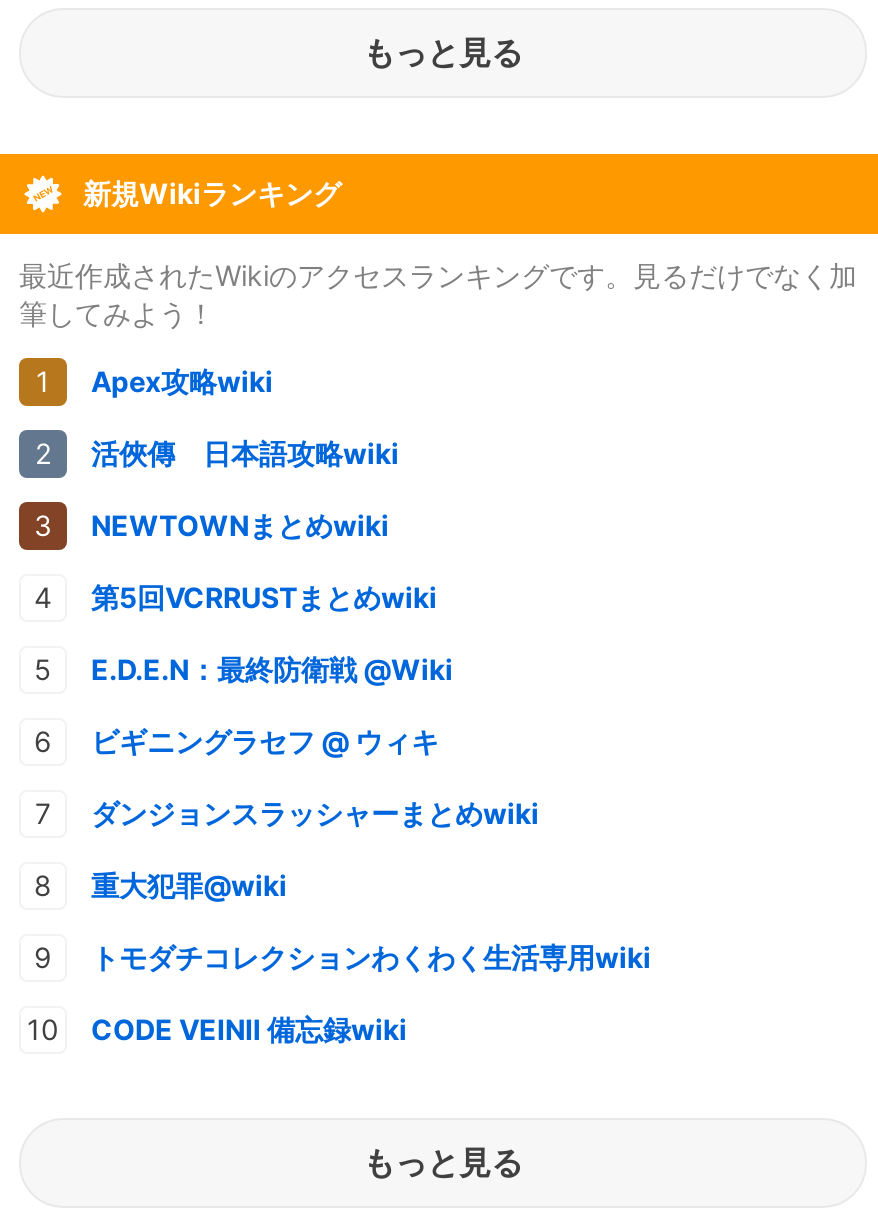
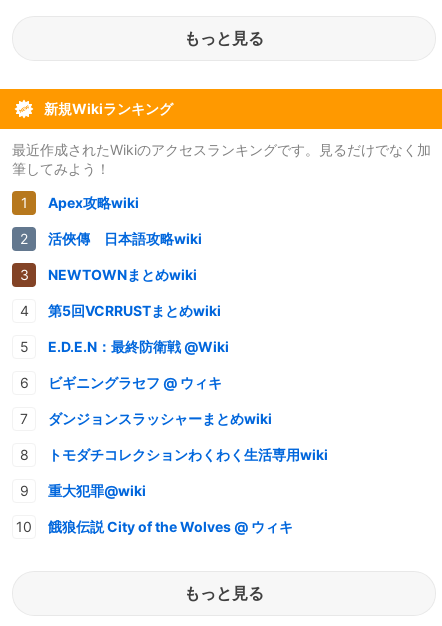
moved [91,867,287,901] -> [48,482,146,499]: 重大犯罪@wiki
moved [91,939,651,973] -> [48,446,328,463]: トモダチコレクションわくわく生活専用wiki
[91,1011,407,1045] CODE VEINⅡ 備忘録wiki -> [48,518,293,535] 餓狼伝説 City of the Wolves @ ウィキ

